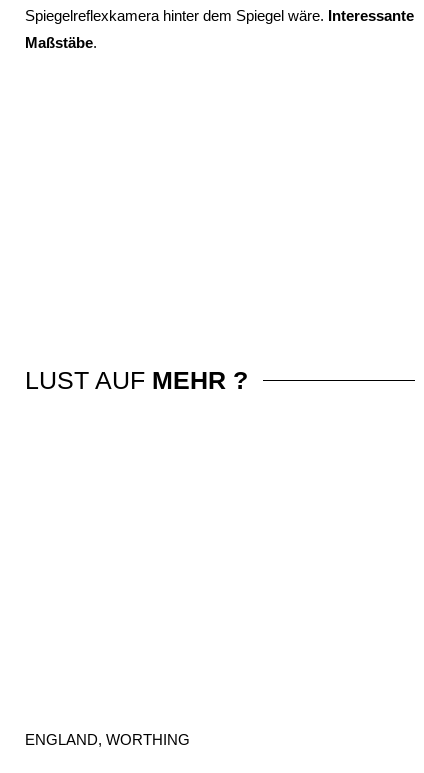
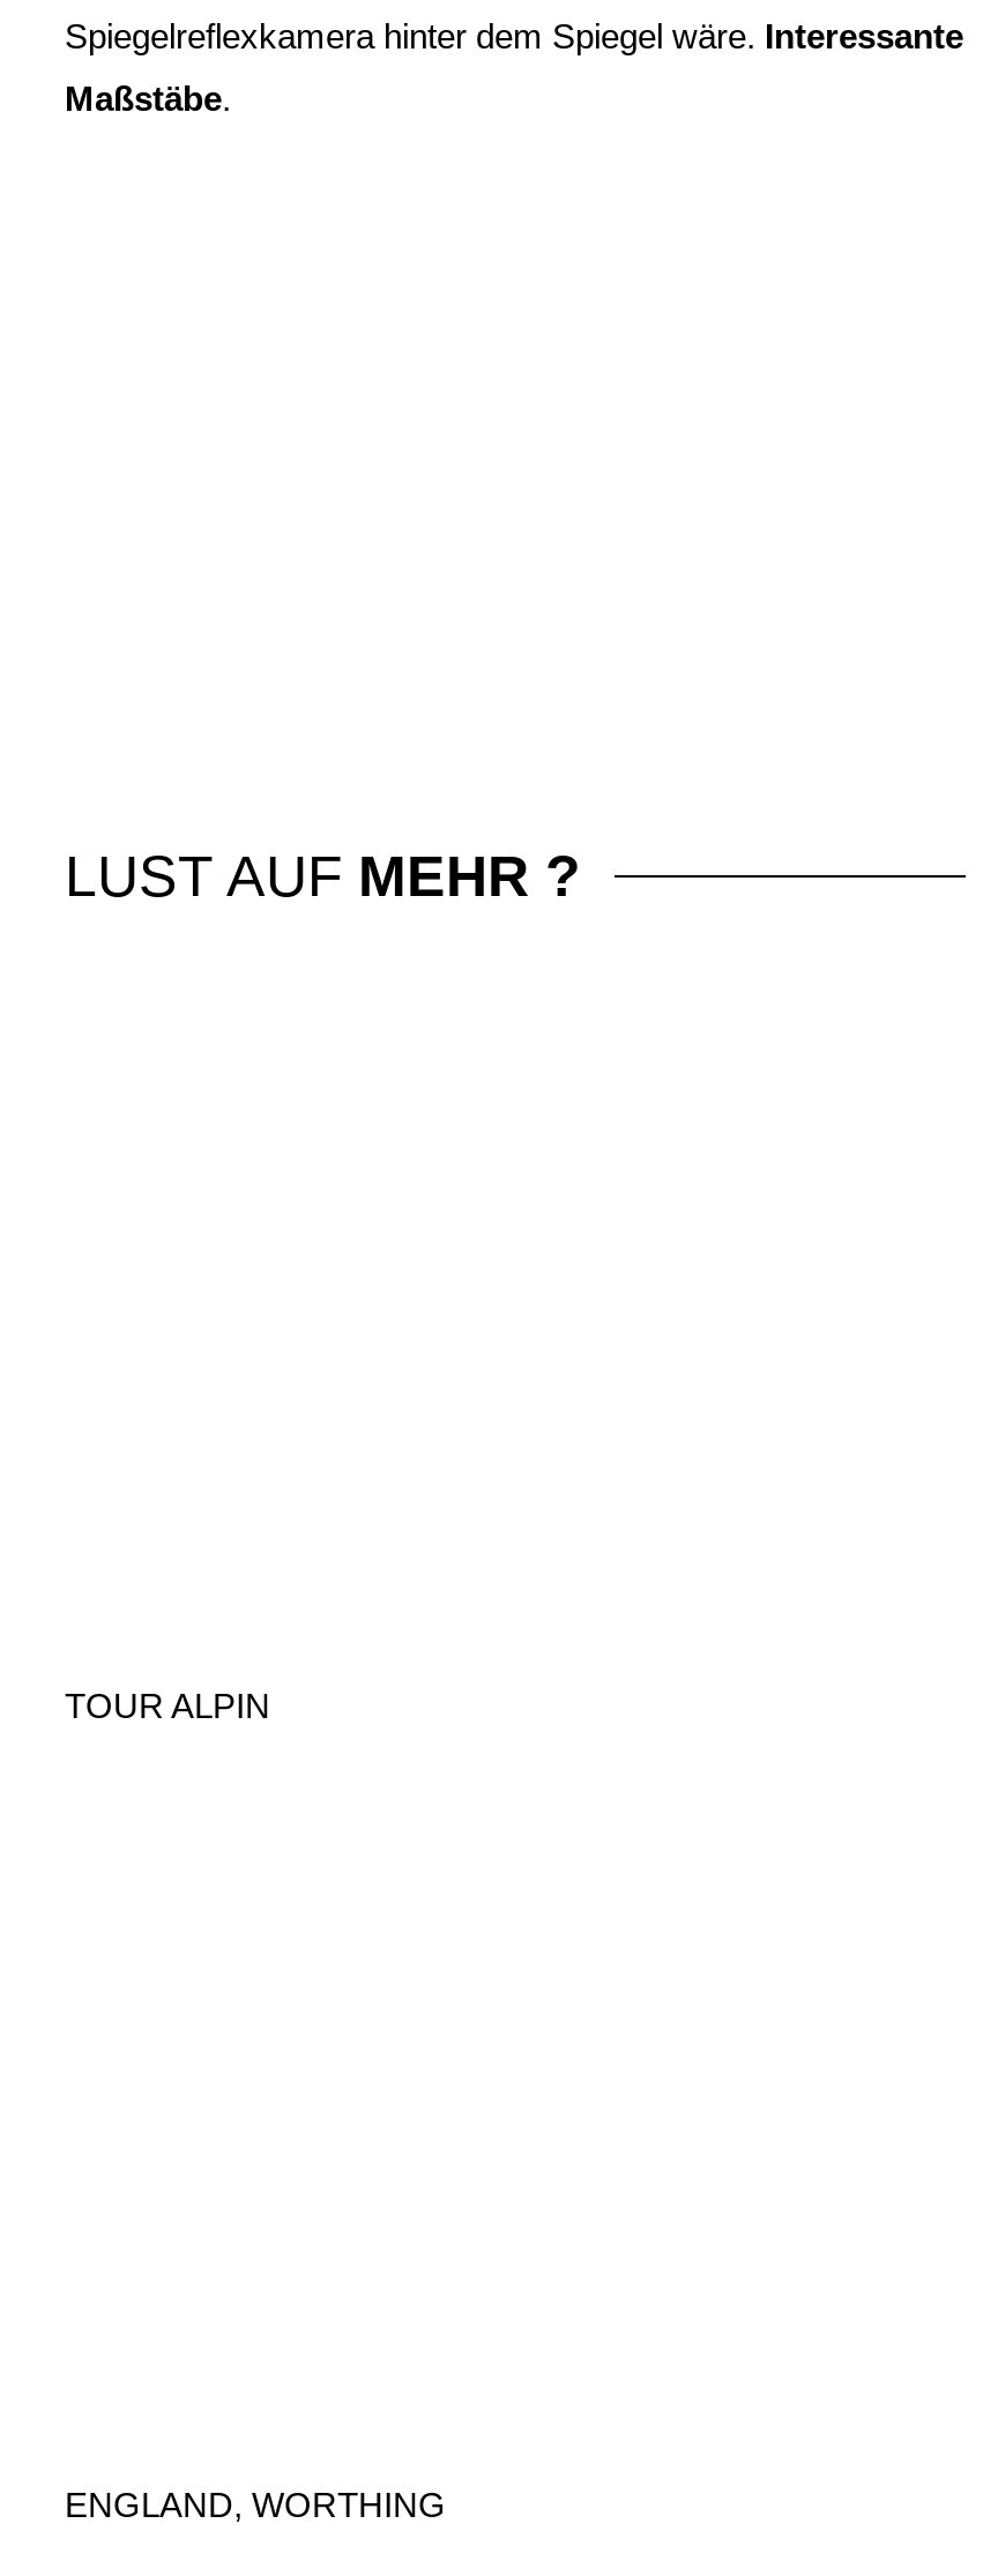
none -> [65,1686,270,1725] TOUR ALPIN

